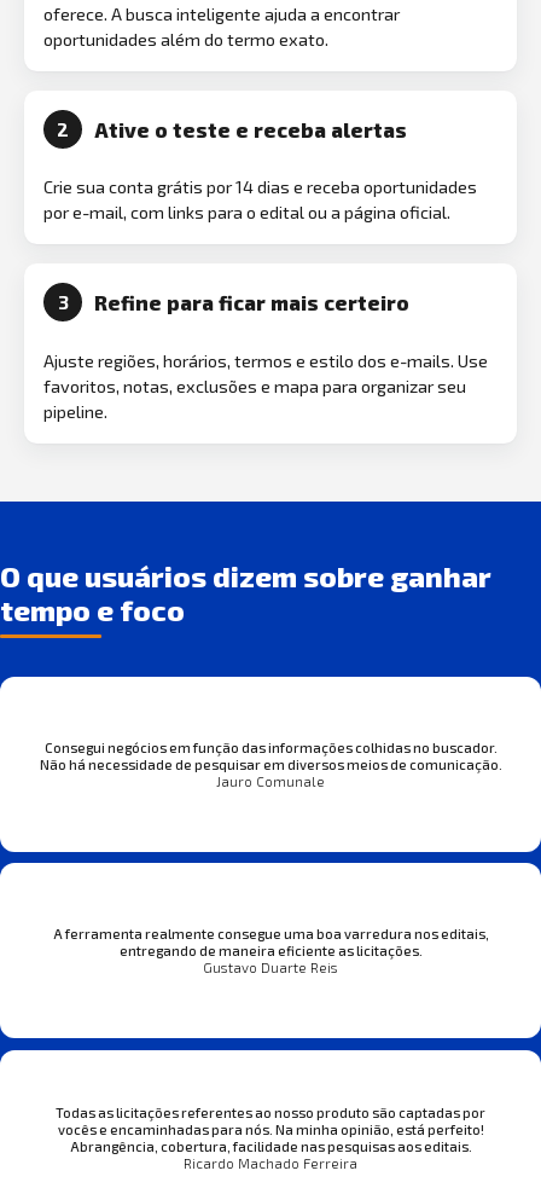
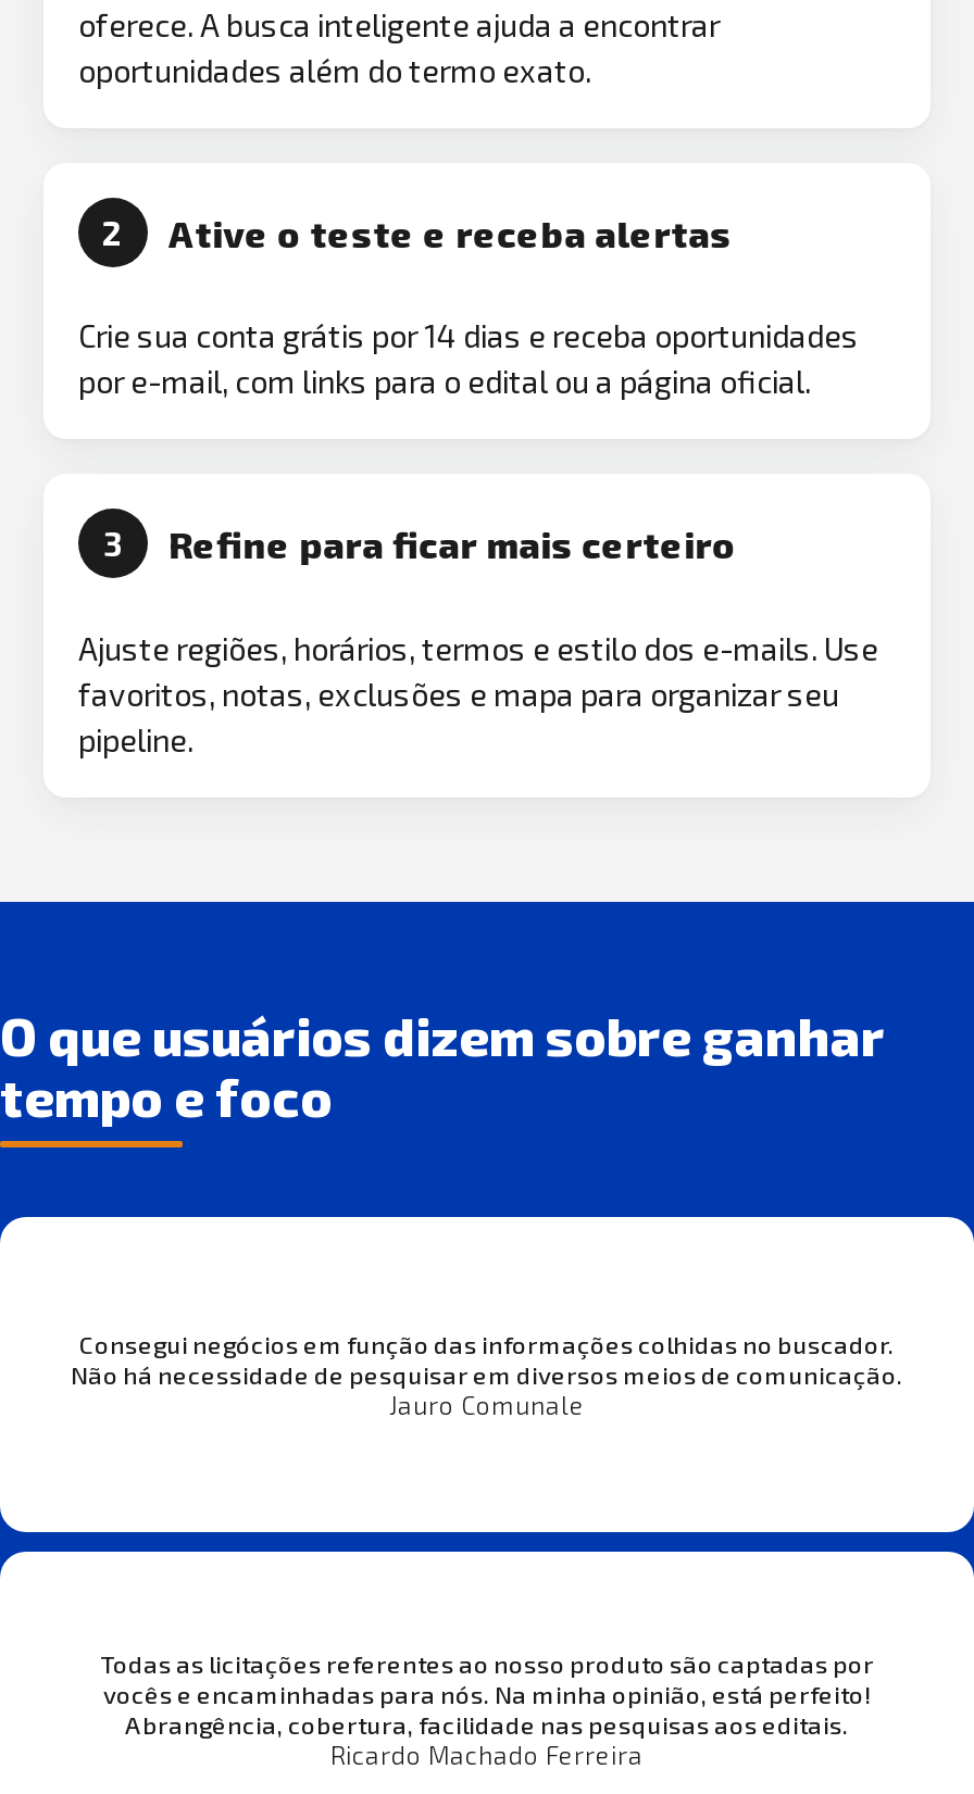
[53,926,488,975] A ferramenta realmente consegue uma boa varredura nos editais, | entregando de maneira eficiente as licitações. | Gustavo Duarte Reis -> none

